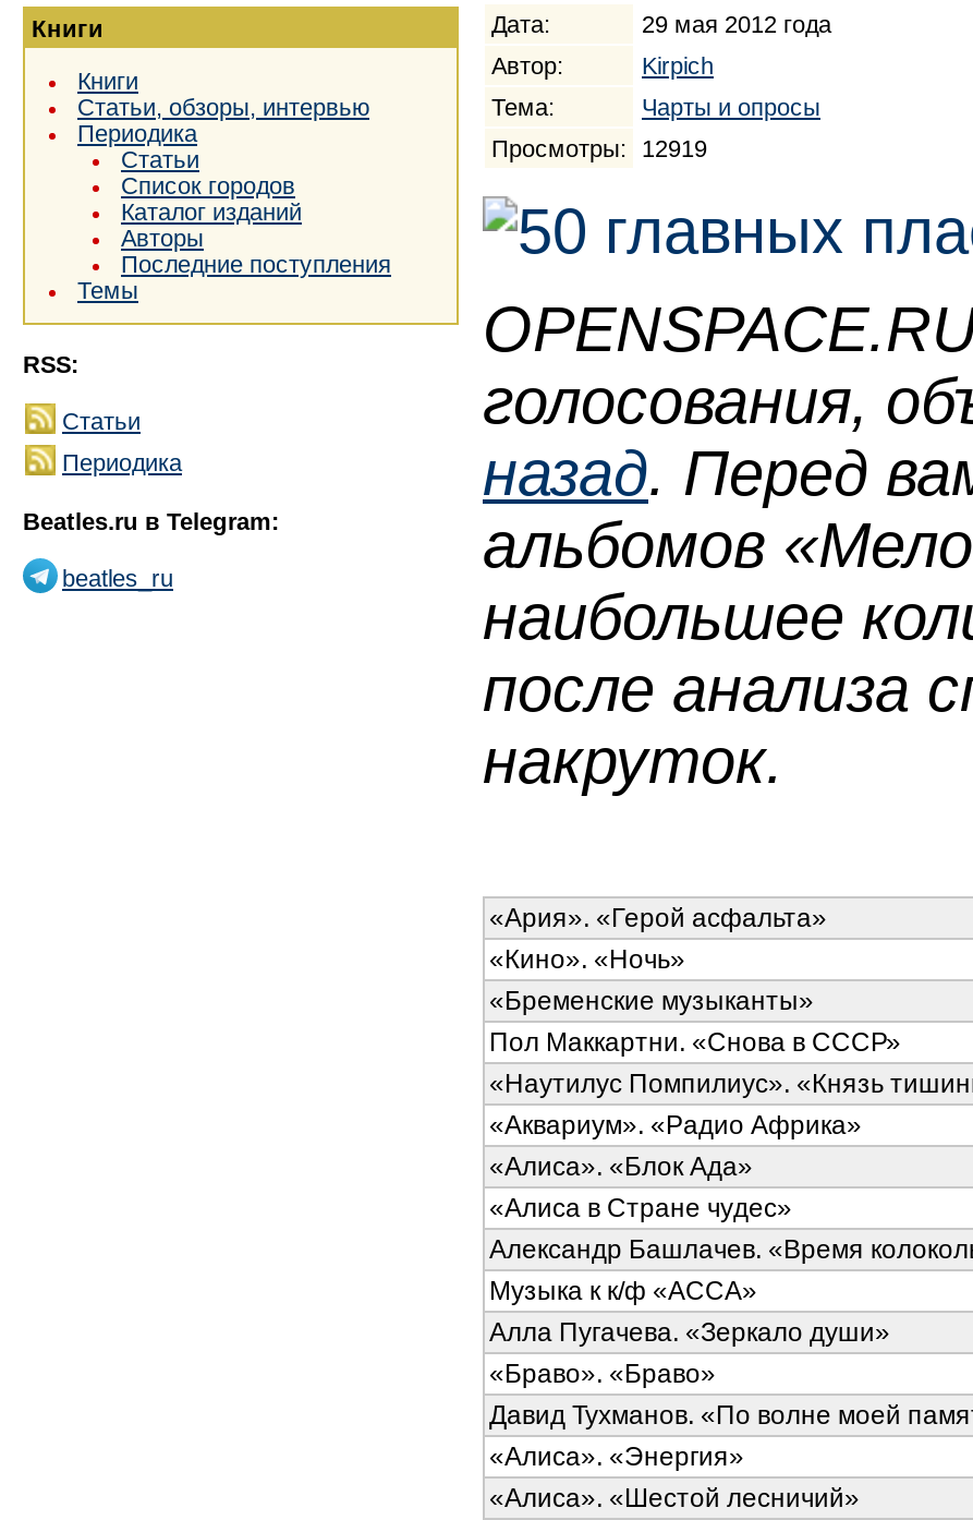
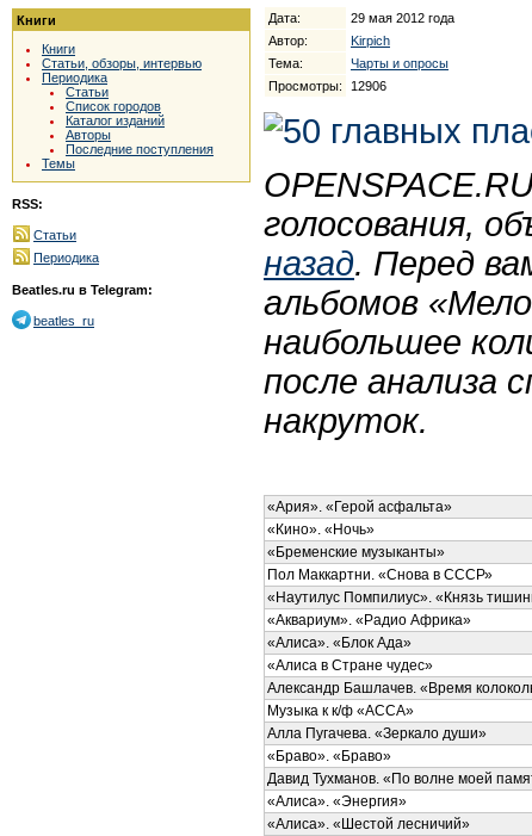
[491,135,707,161] Просмотры: 12919 -> [268,78,386,93] Просмотры: 12906

